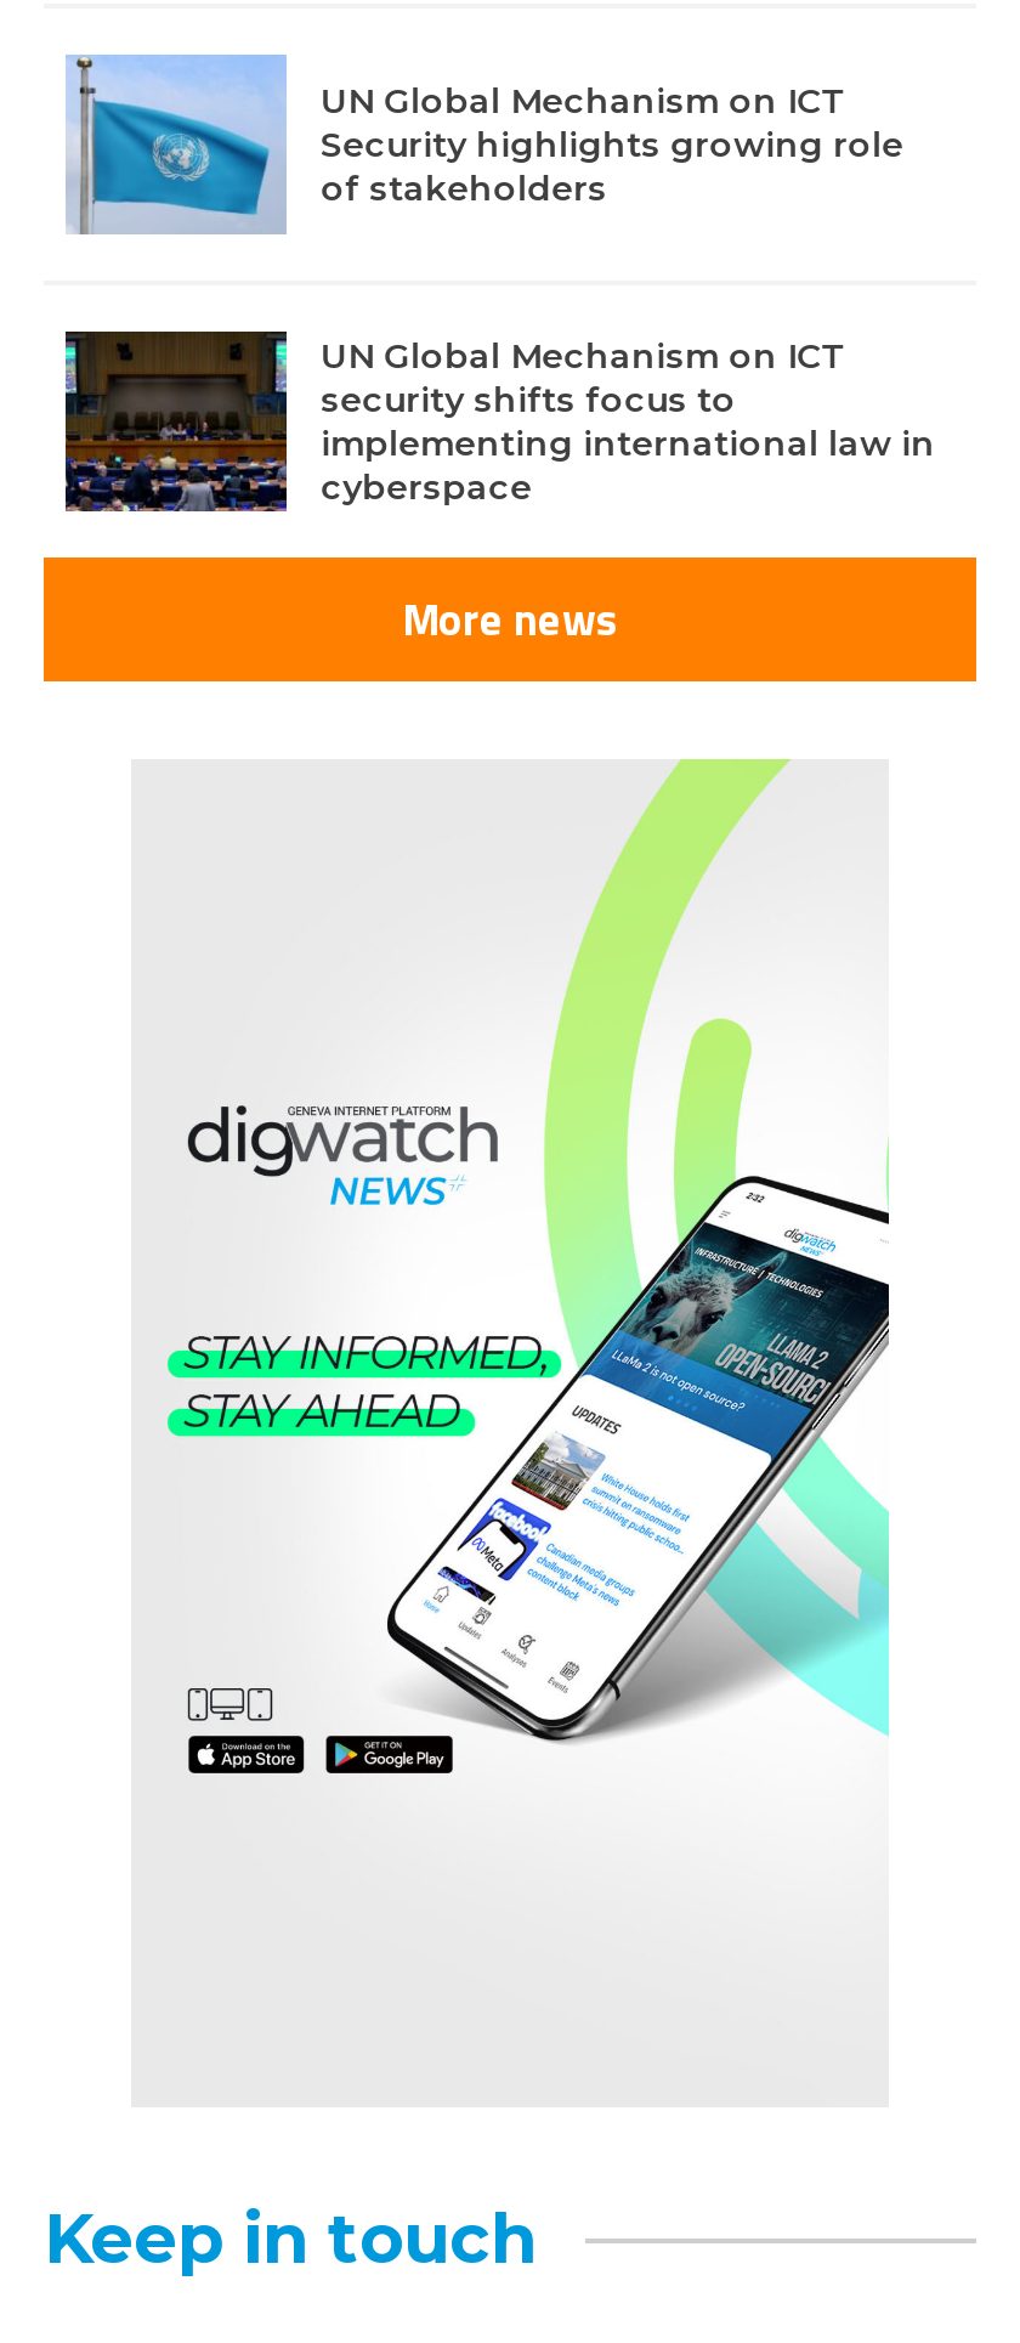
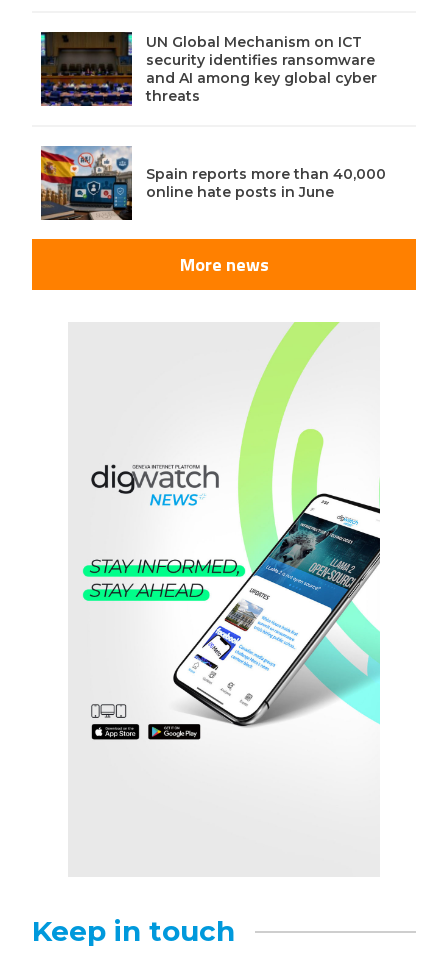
[66,52,904,234] [image] | Security highlights growing role | of stakeholders -> [40,23,377,107] [image] | security identifies ransomware | and AI among key global cyber | threats
[63,329,935,514] [image] | UN Global Mechanism on ICT | security shifts focus to | implementing international law in | cyberspace -> [40,145,386,221] [image] | Spain reports more than 40,000 | online hate posts in June

